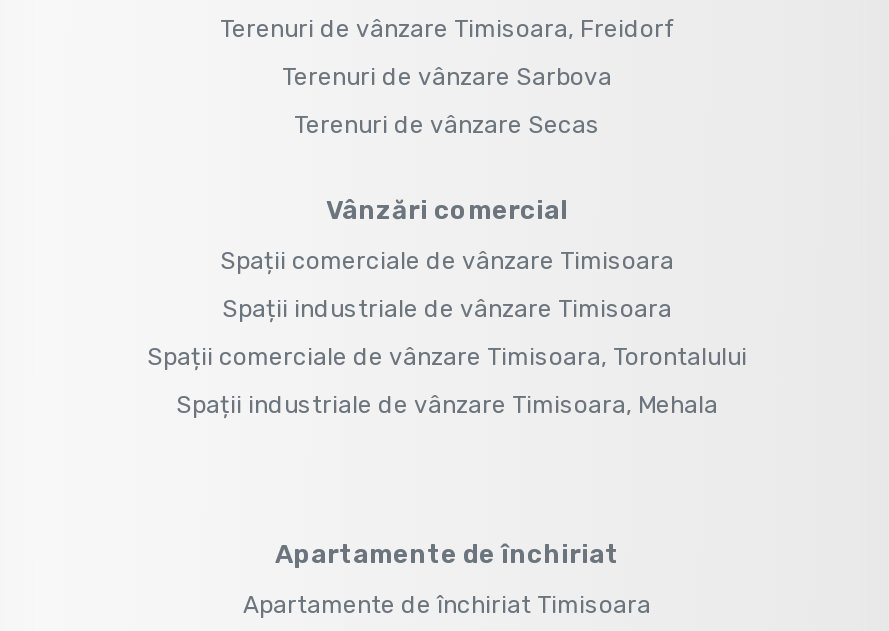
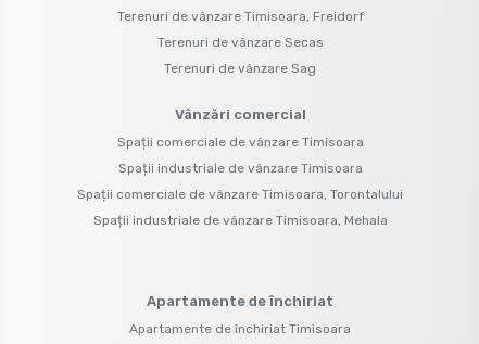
[282,62,612,90] Terenuri de vânzare Sarbova -> none
moved [294,110,600,138] -> [157,34,323,49]: Terenuri de vânzare Secas
none -> [164,60,316,76] Terenuri de vânzare Sag

